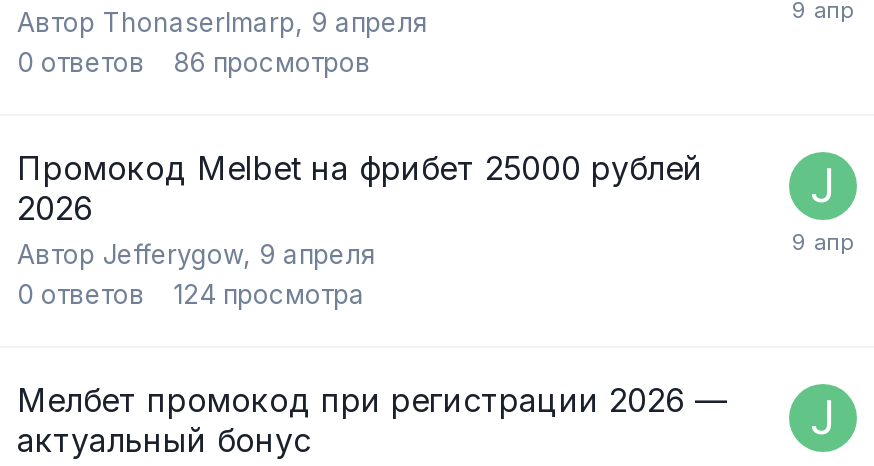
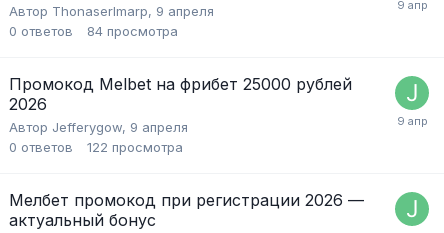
[17,45,371,77] 0 ответов 86 просмотров -> [9,22,178,38] 0 ответов 84 просмотра
[17,277,365,309] 0 ответов 124 просмотра -> [9,138,183,154] 0 ответов 122 просмотра

